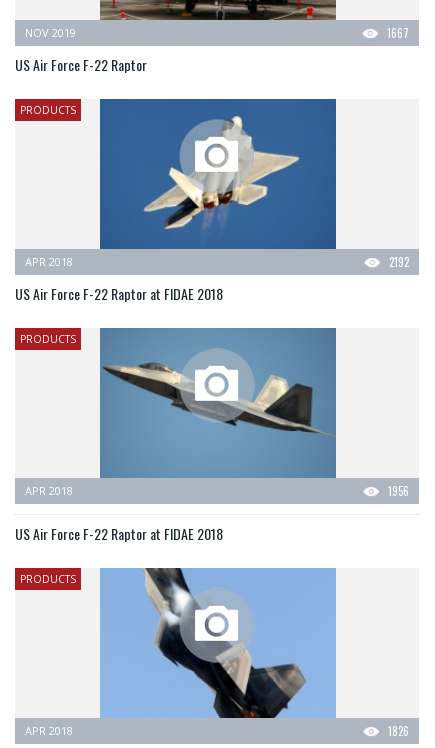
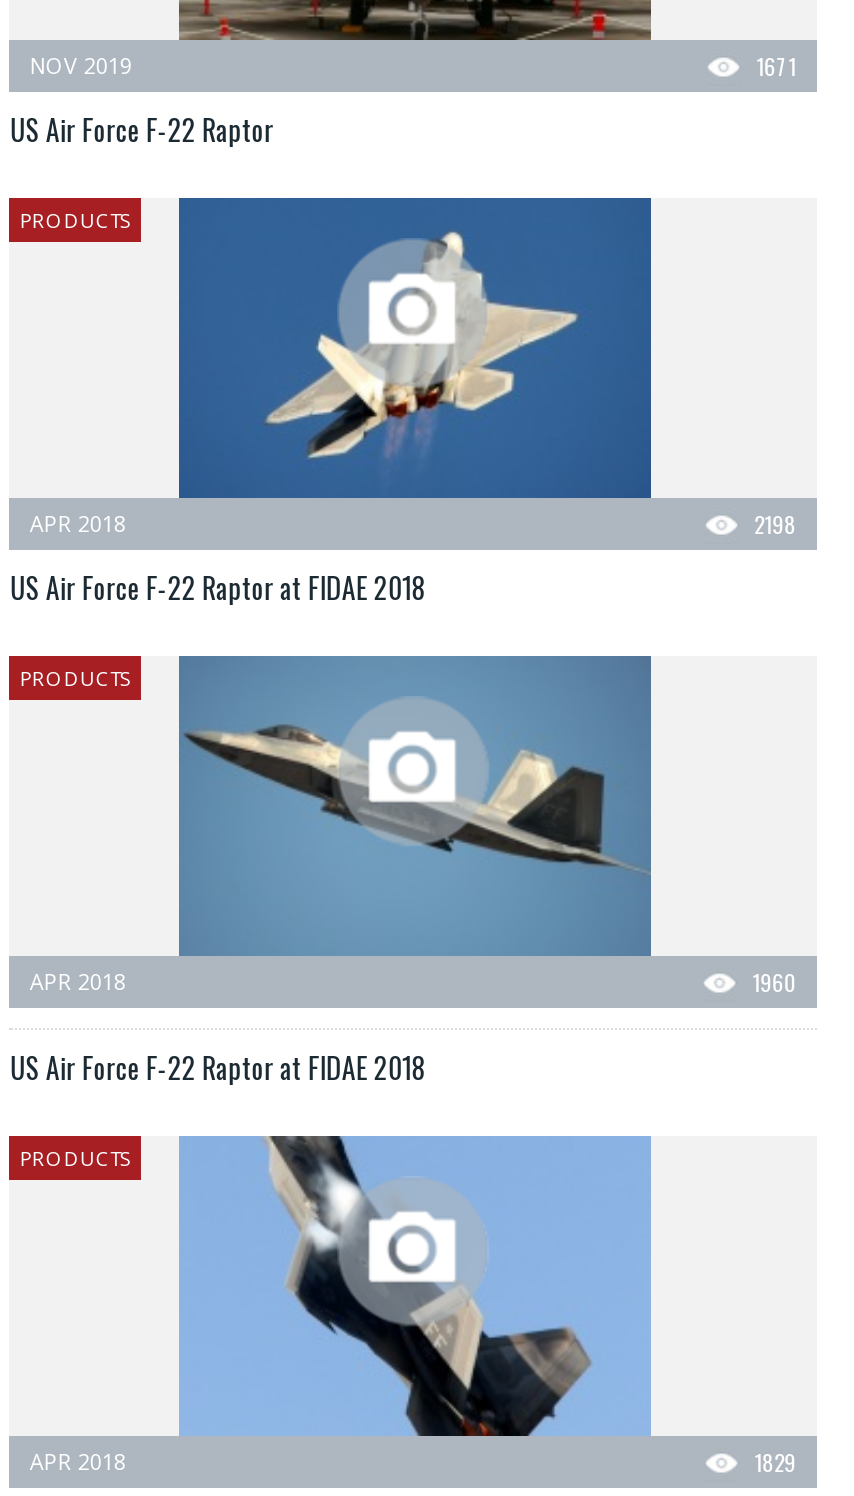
[384,25,409,41] 1667 -> [750,50,796,82] 1671
[386,254,409,270] 2192 -> [748,508,796,540] 2198
[385,483,409,499] 1956 -> [746,966,796,998] 1960
[385,723,409,739] 1826 -> [748,1446,796,1478] 1829

